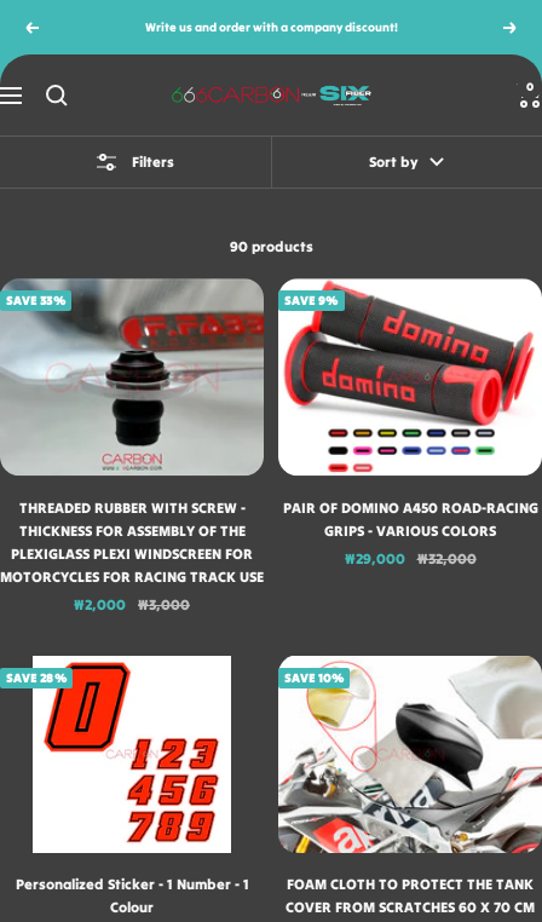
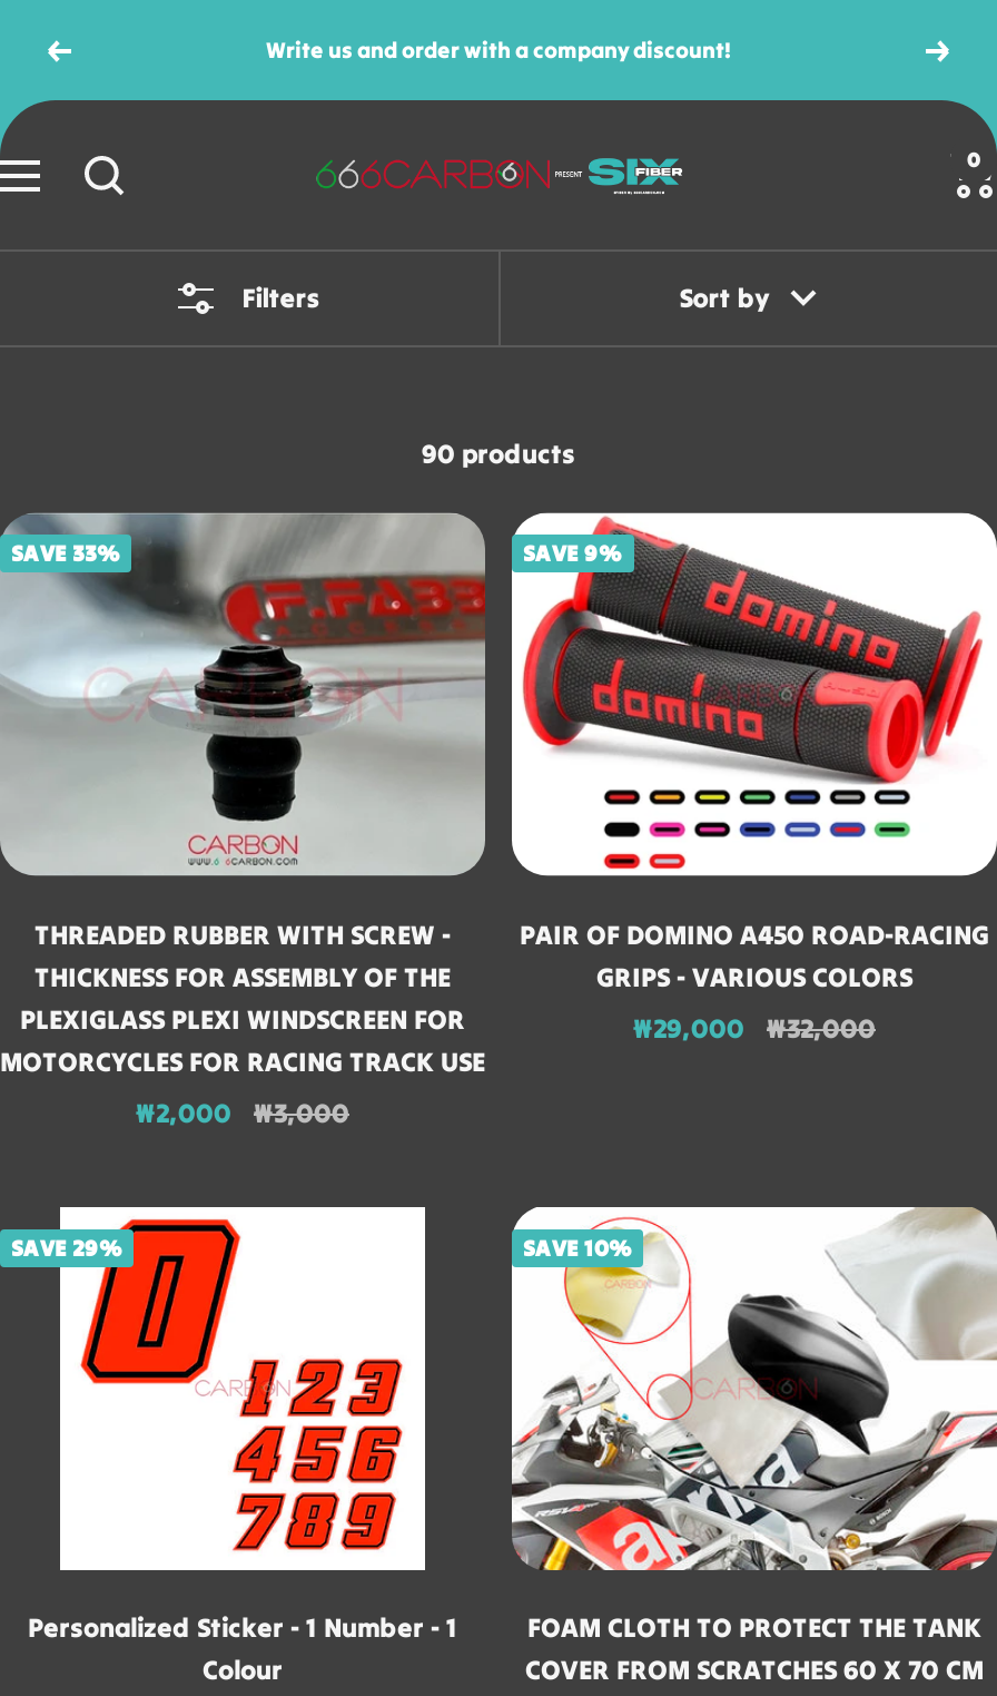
[6,670,67,686] SAVE 28% -> [11,1233,122,1262] SAVE 29%

